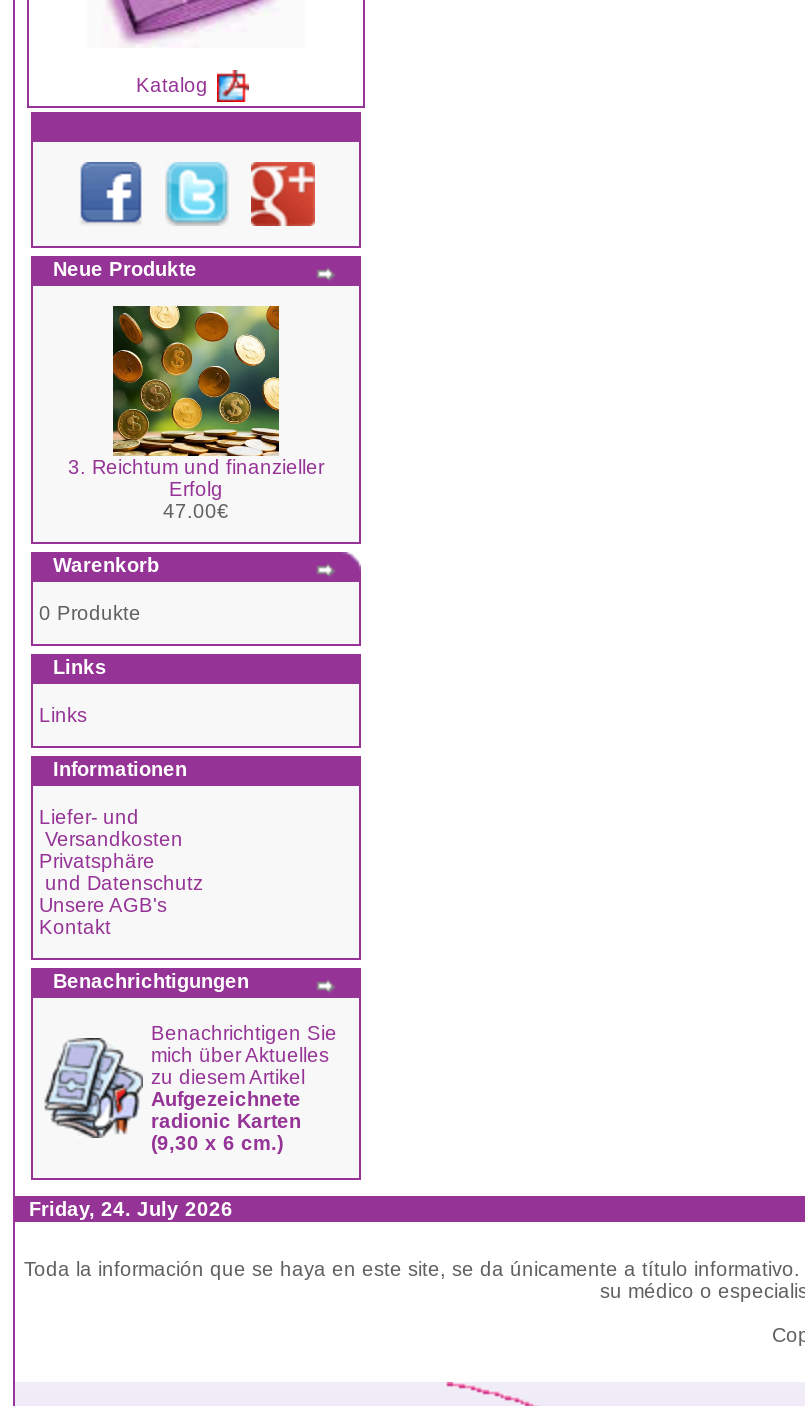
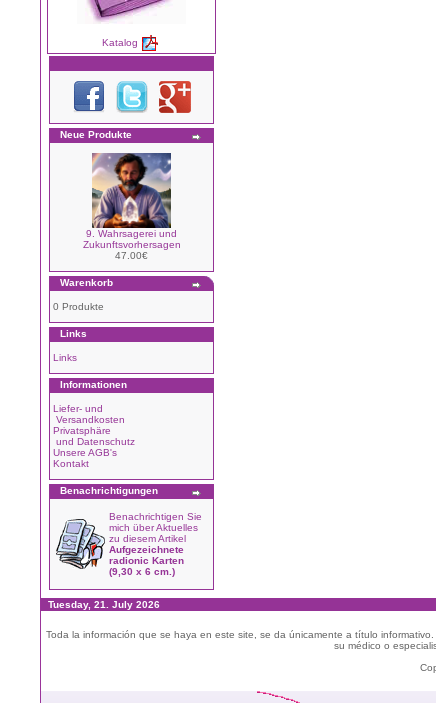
[68,304,324,500] [image] | 3. Reichtum und finanzieller | Erfolg -> [82,152,180,250] [image] | 9. Wahrsagerei und | Zukunftsvorhersagen
[17,1198,245,1220] Friday, 24. July 2026 -> [42,599,166,610] Tuesday, 21. July 2026

